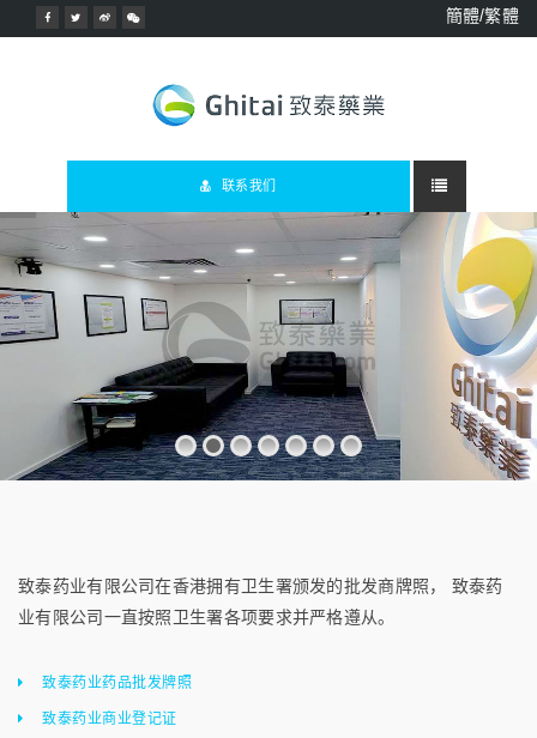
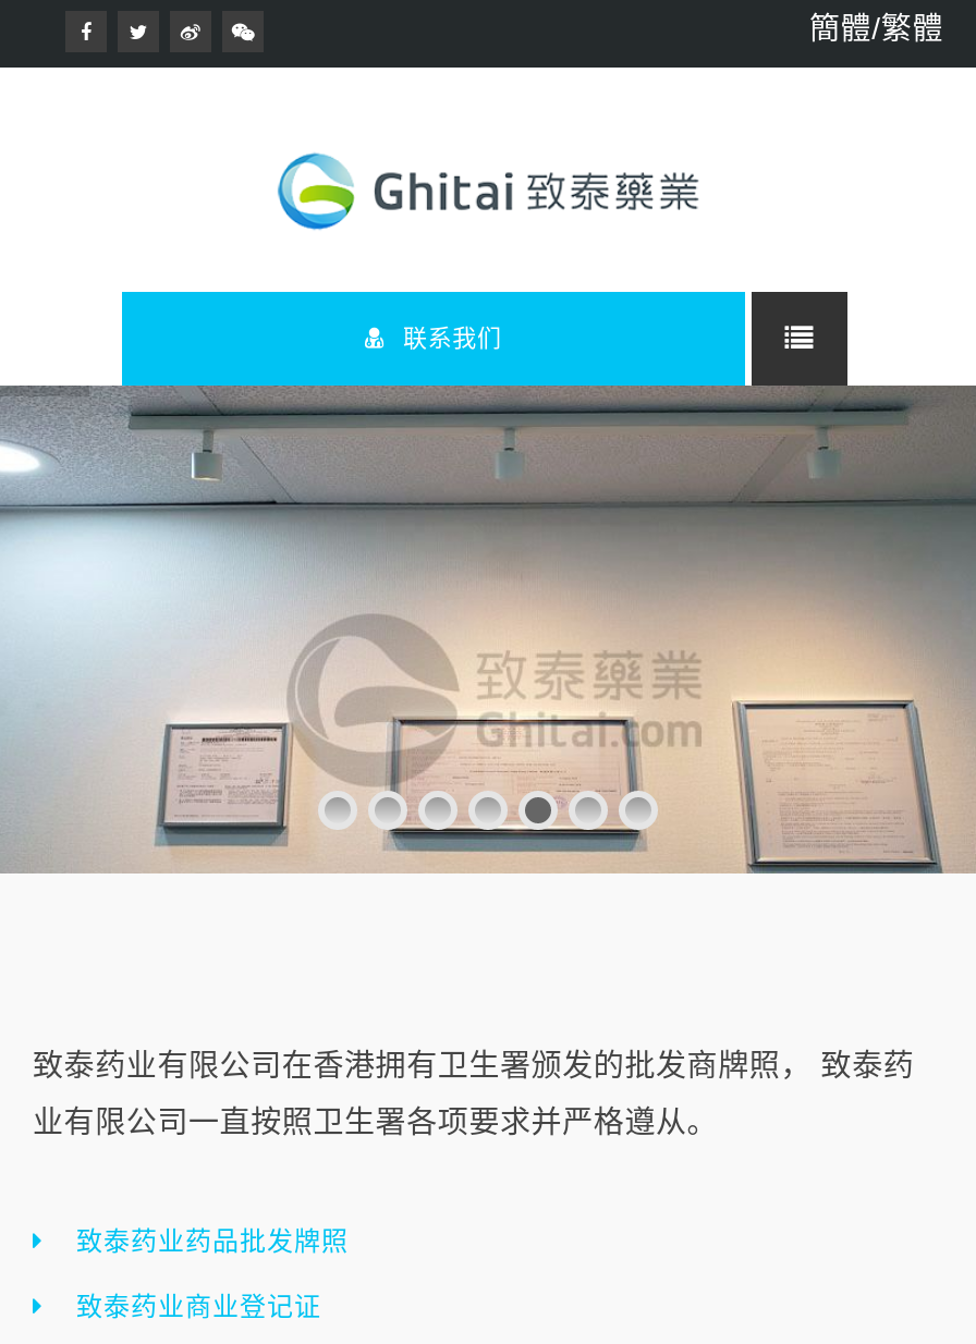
[4,212,533,482] [image] -> [7,383,969,873] [image]

